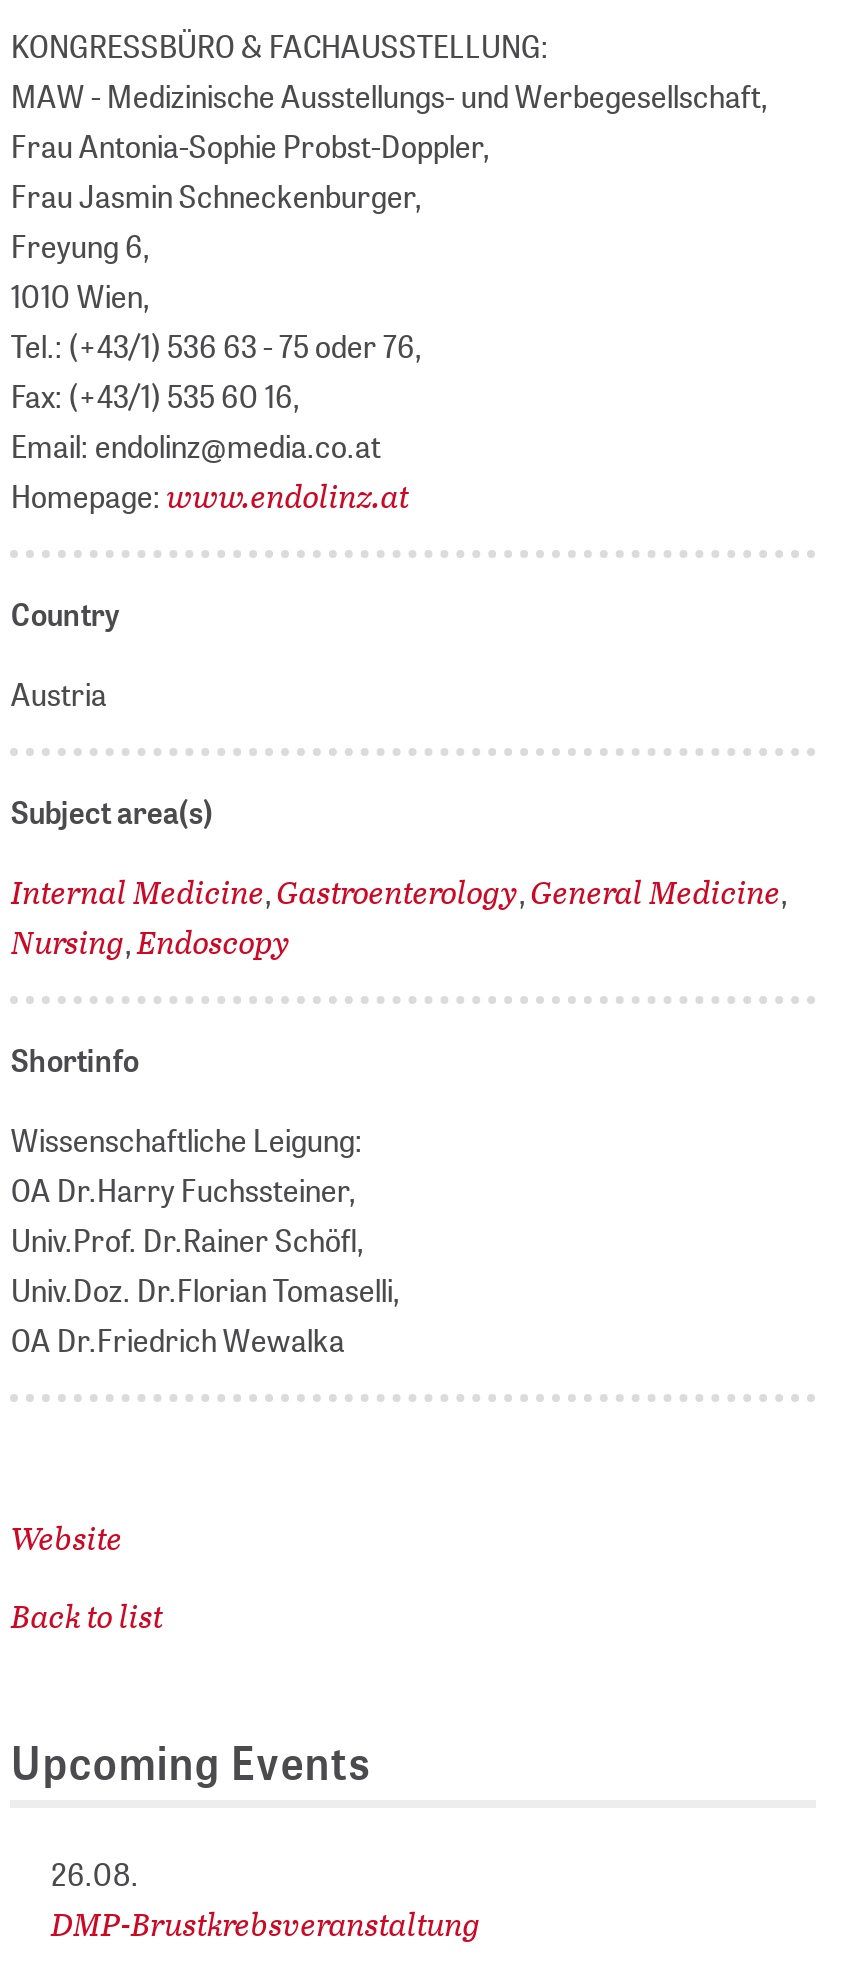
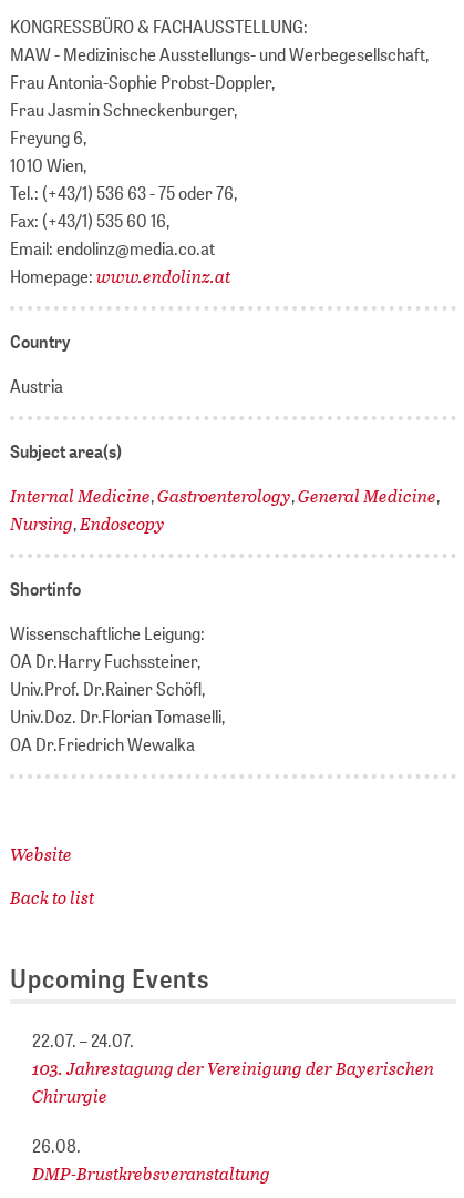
none -> [33,1028,435,1108] 22.07. – 24.07. | 103. Jahrestagung der Vereinigung der Bayerischen | Chirurgie

